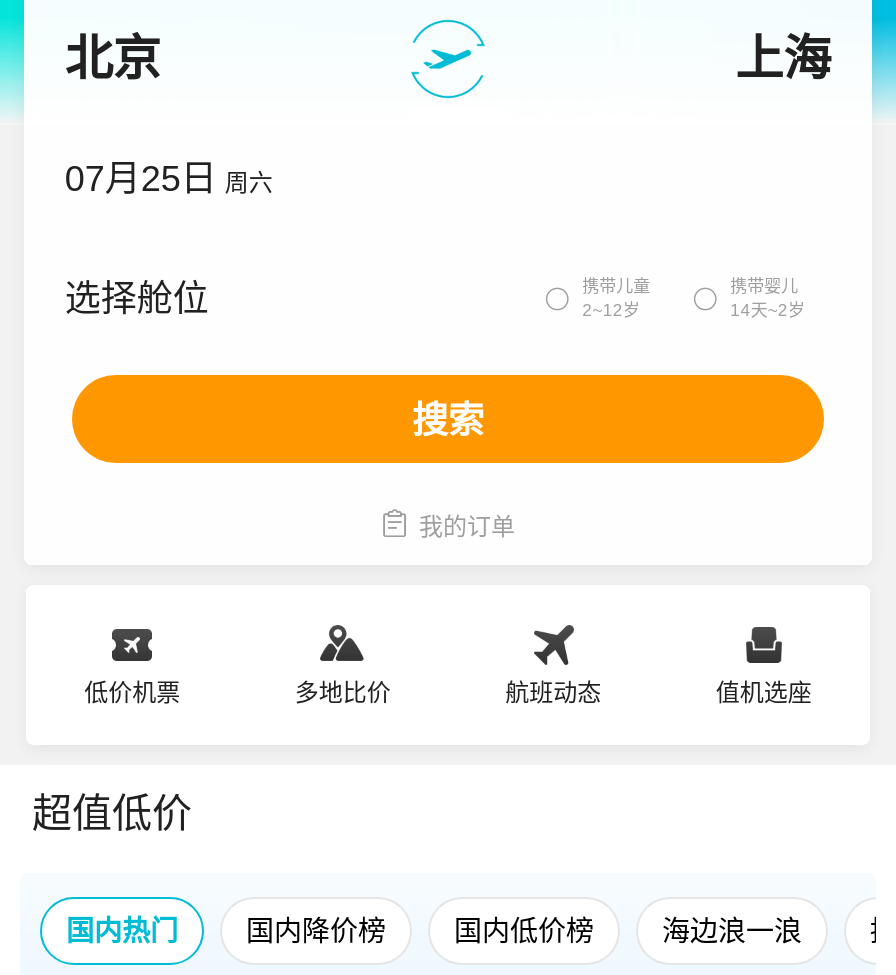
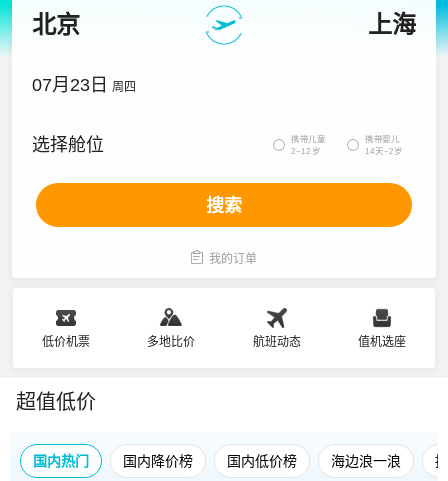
[65,159,273,199] 07月25日 周六 -> [32,75,136,95] 07月23日 周四

